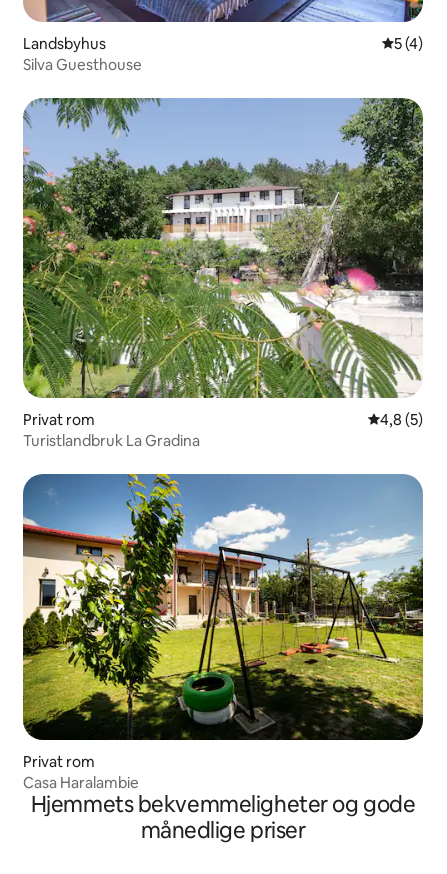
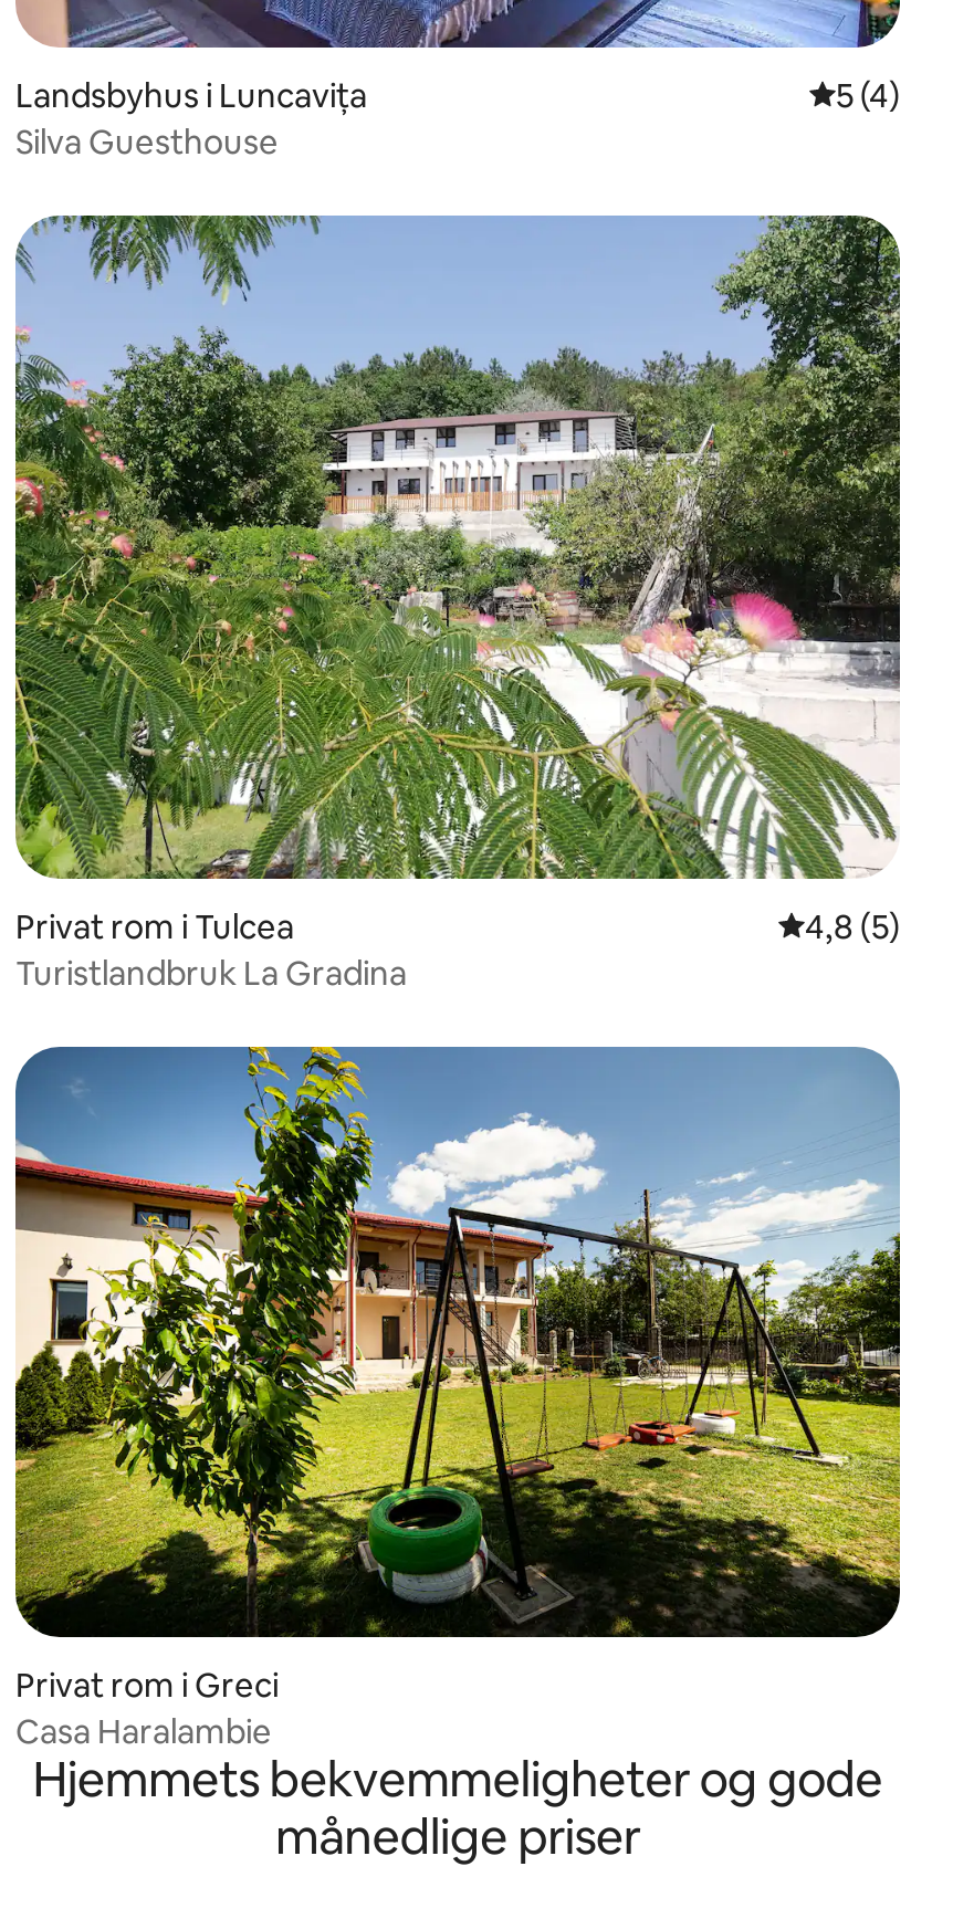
[23,34,106,53] Landsbyhus -> [15,75,367,117] Landsbyhus i Luncavița
[23,410,95,429] Privat rom -> [15,906,294,948] Privat rom i Tulcea
[23,752,95,771] Privat rom -> [15,1664,279,1706] Privat rom i Greci

